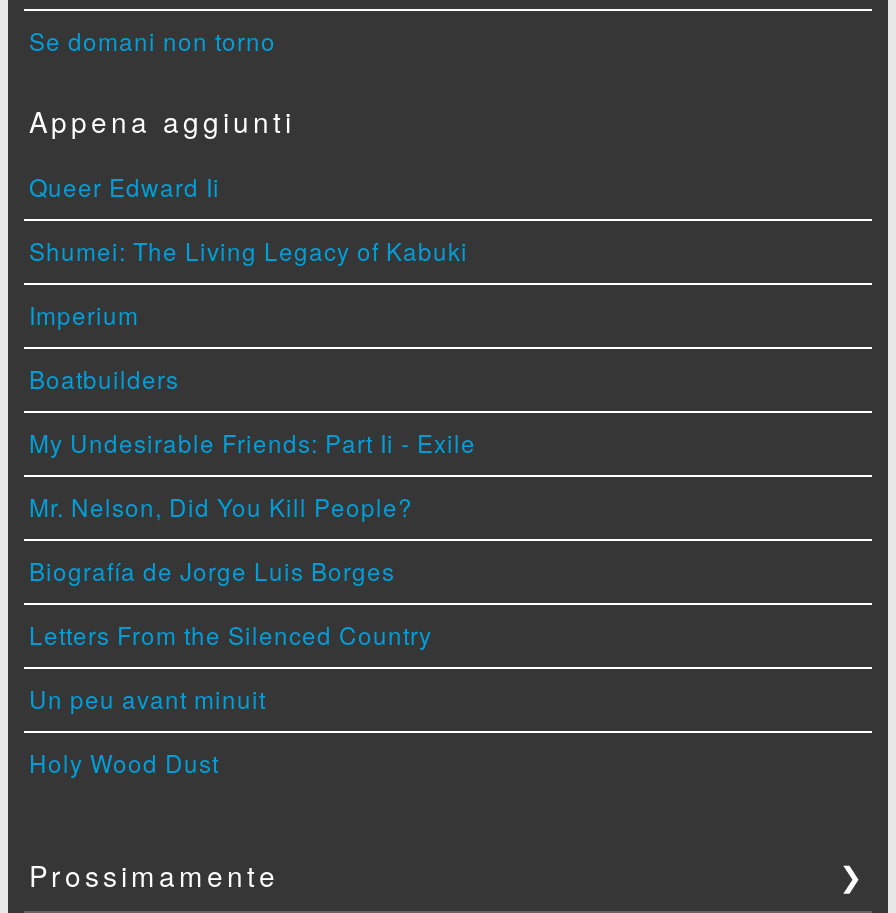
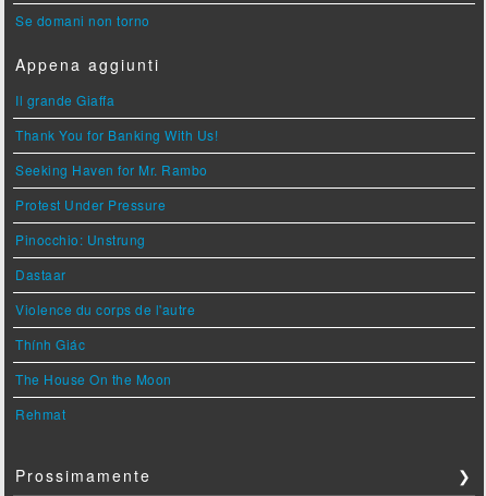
[29,170,220,204] Queer Edward Ii -> [16,91,115,110] Il grande Giaffa
[29,234,468,268] Shumei: The Living Legacy of Kabuki -> [16,126,218,144] Thank You for Banking With Us!
[29,298,139,332] Imperium -> [16,161,208,179] Seeking Haven for Mr. Rambo
[29,362,179,396] Boatbuilders -> [16,196,166,214] Protest Under Pressure
[29,426,476,460] My Undesirable Friends: Part Ii - Exile -> [16,231,146,249] Pinocchio: Unstrung
[29,490,413,524] Mr. Nelson, Did You Kill People? -> [16,265,66,284] Dastaar
[29,554,395,588] Biografía de Jorge Luis Borges -> [16,300,196,319] Violence du corps de l'autre
[29,618,432,652] Letters From the Silenced Country -> [16,335,86,354] Thính Giác
[29,682,266,716] Un peu avant minuit -> [16,370,172,389] The House On the Moon
[29,746,219,780] Holy Wood Dust -> [16,405,66,424] Rehmat

